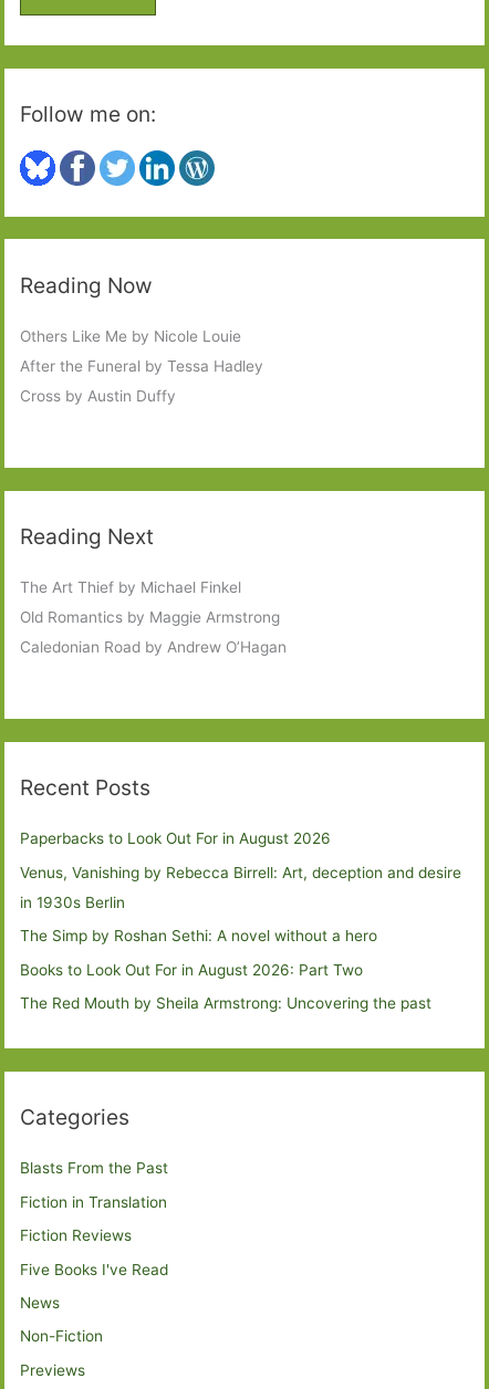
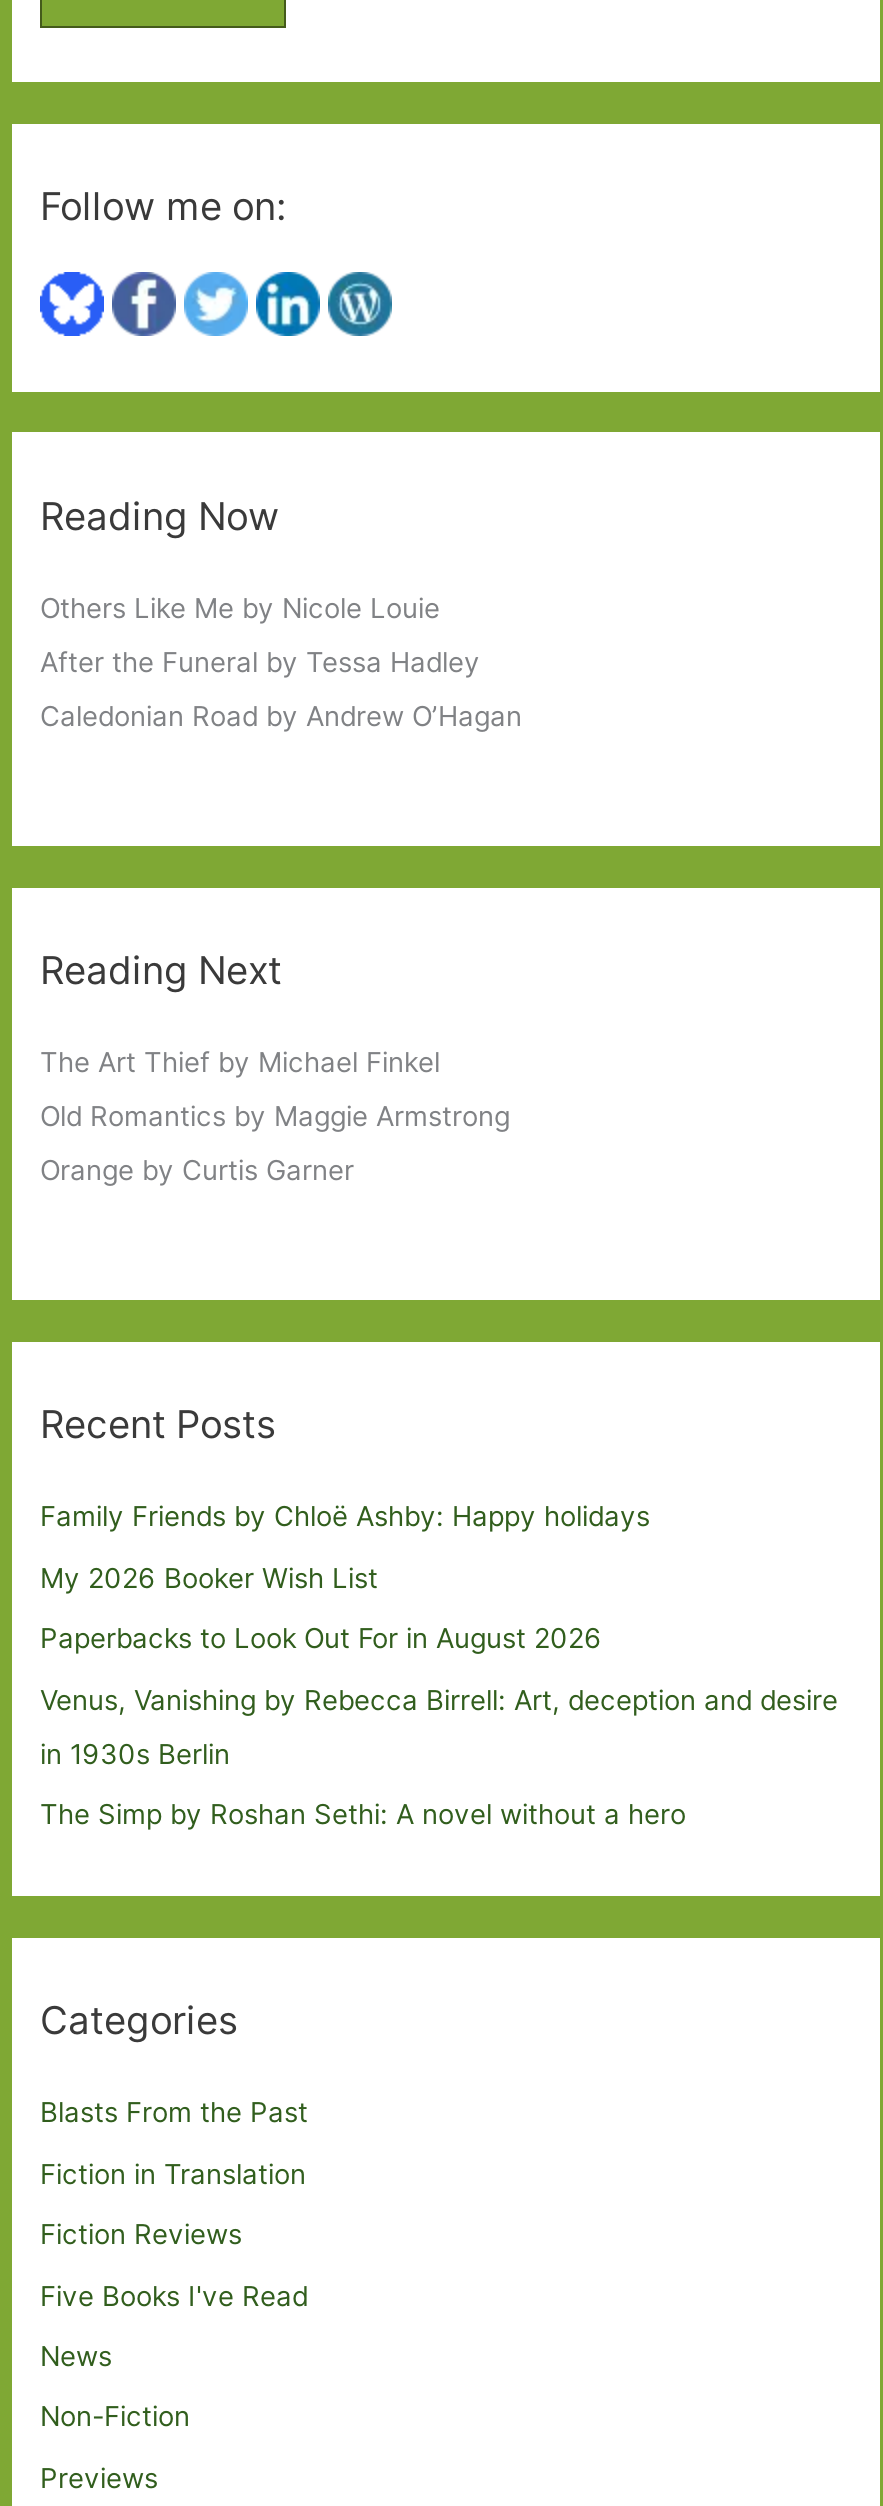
[20,387,176,405] Cross by Austin Duffy -> none
none -> [40,1154,354,1186] Orange by Curtis Garner
moved [20,638,287,656] -> [40,700,522,732]: Caledonian Road by Andrew O’Hagan
none -> [40,1501,650,1594] Family Friends by Chloë Ashby: Happy holidays | My 2026 Booker Wish List
moved [20,830,461,945] -> [40,1622,838,1830]: Paperbacks to Look Out For in August 2026 | Venus, Vanishing by Rebecca Birrell: Art, deception and desire | in 1930s Berlin | The Simp by Roshan Sethi: A novel without a hero
[20,961,431,1012] Books to Look Out For in August 2026: Part Two | The Red Mouth by Sheila Armstrong: Uncovering the past -> none

